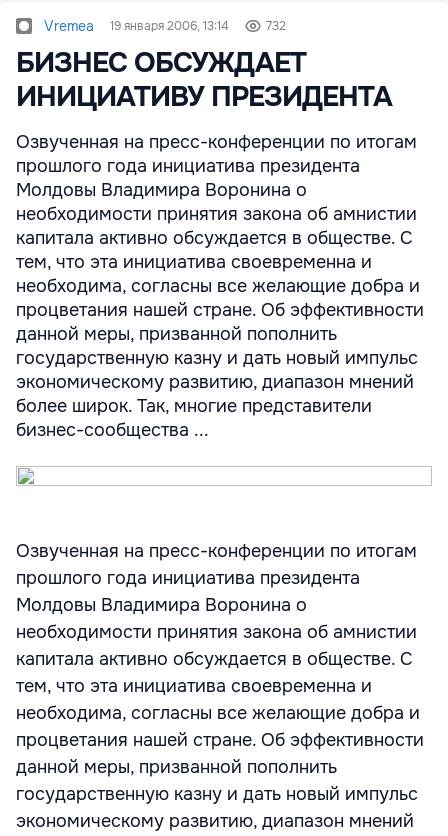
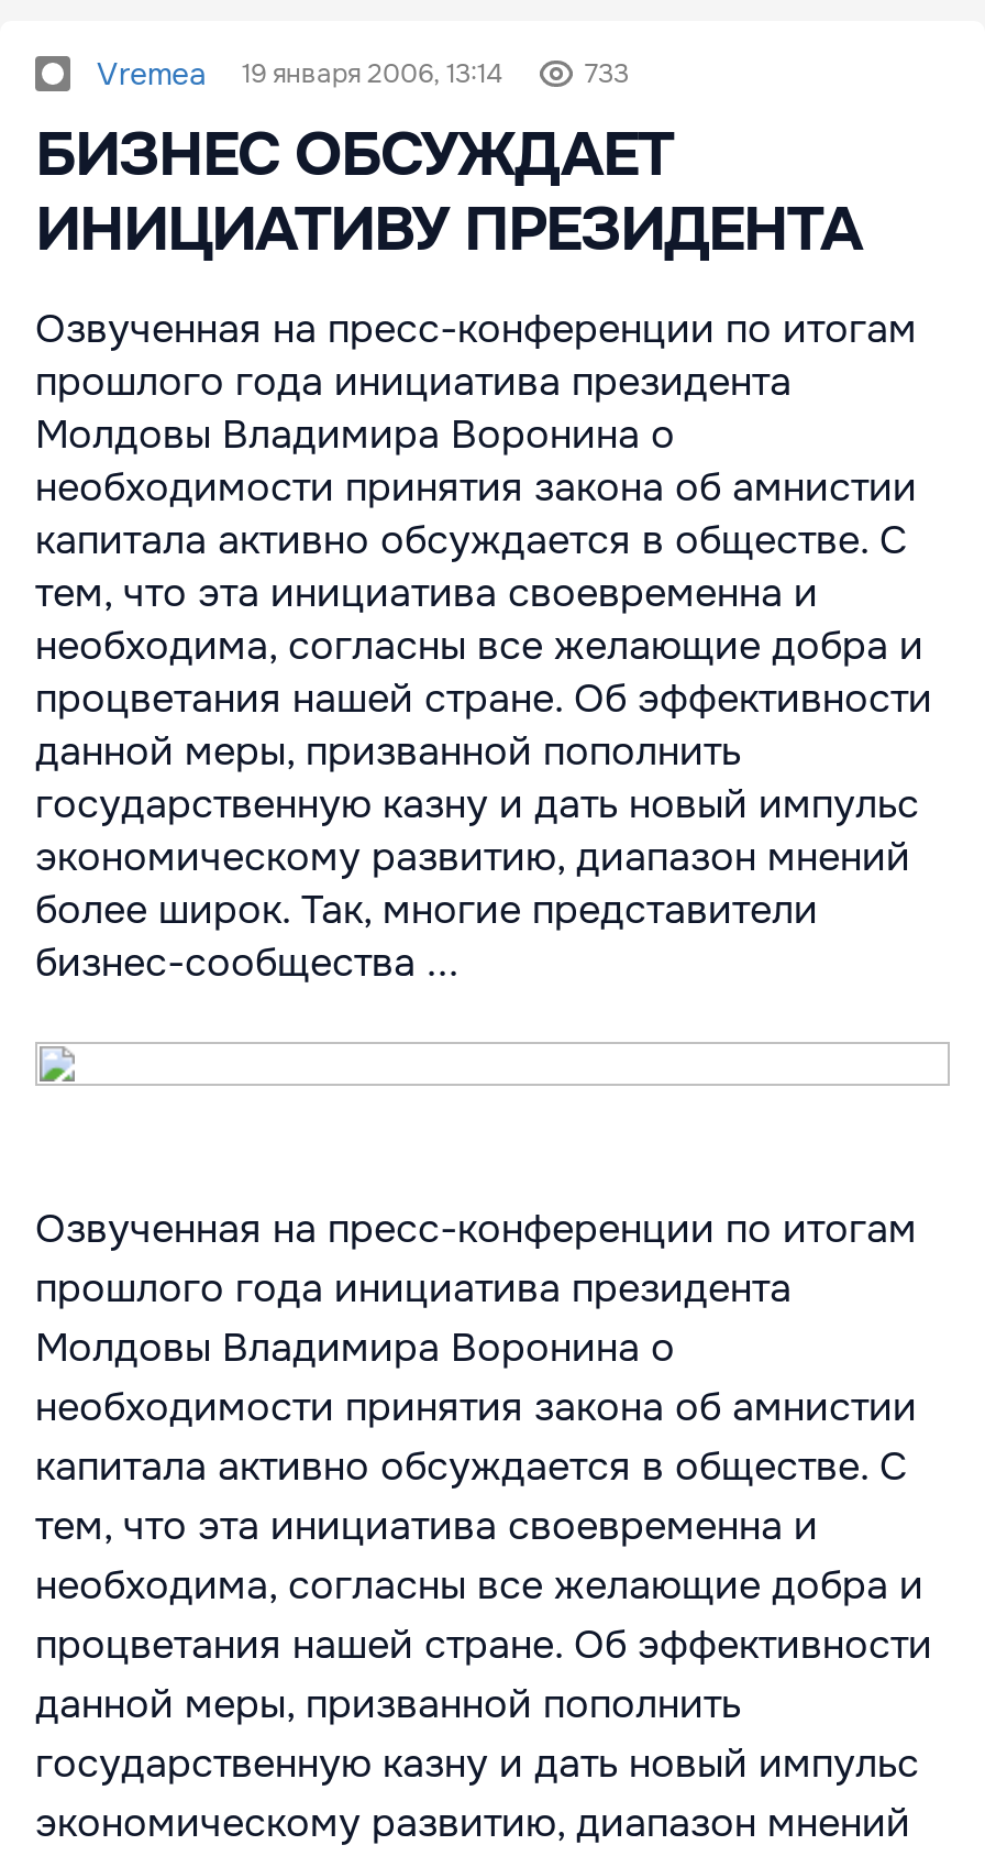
[266,18,286,34] 732 -> [585,56,629,91] 733

